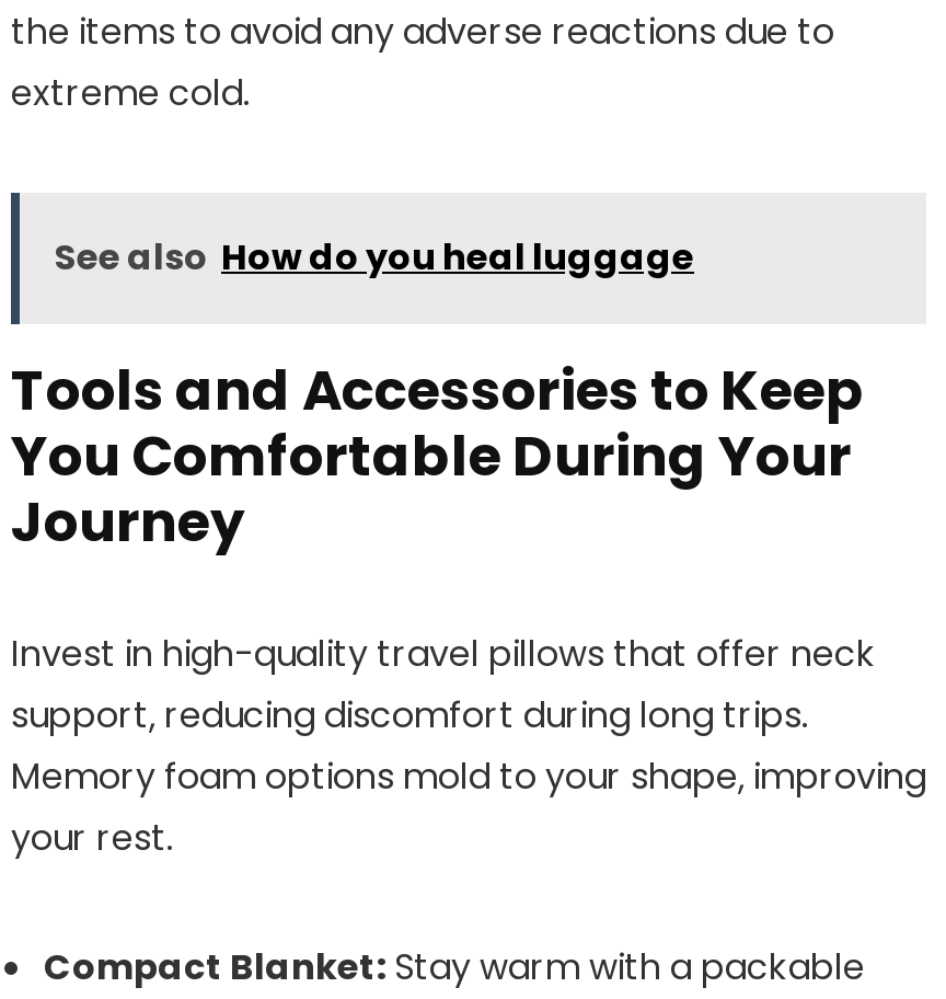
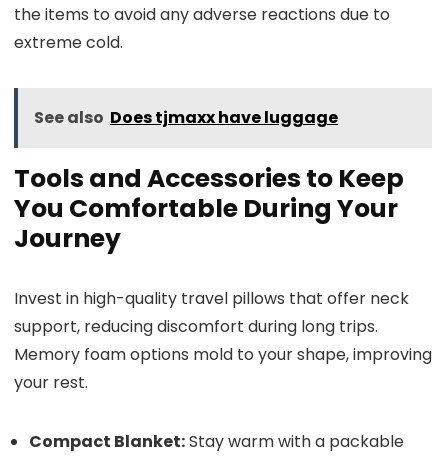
[55,232,694,283] See also How do you heal luggage -> [34,106,338,129] See also Does tjmaxx have luggage

